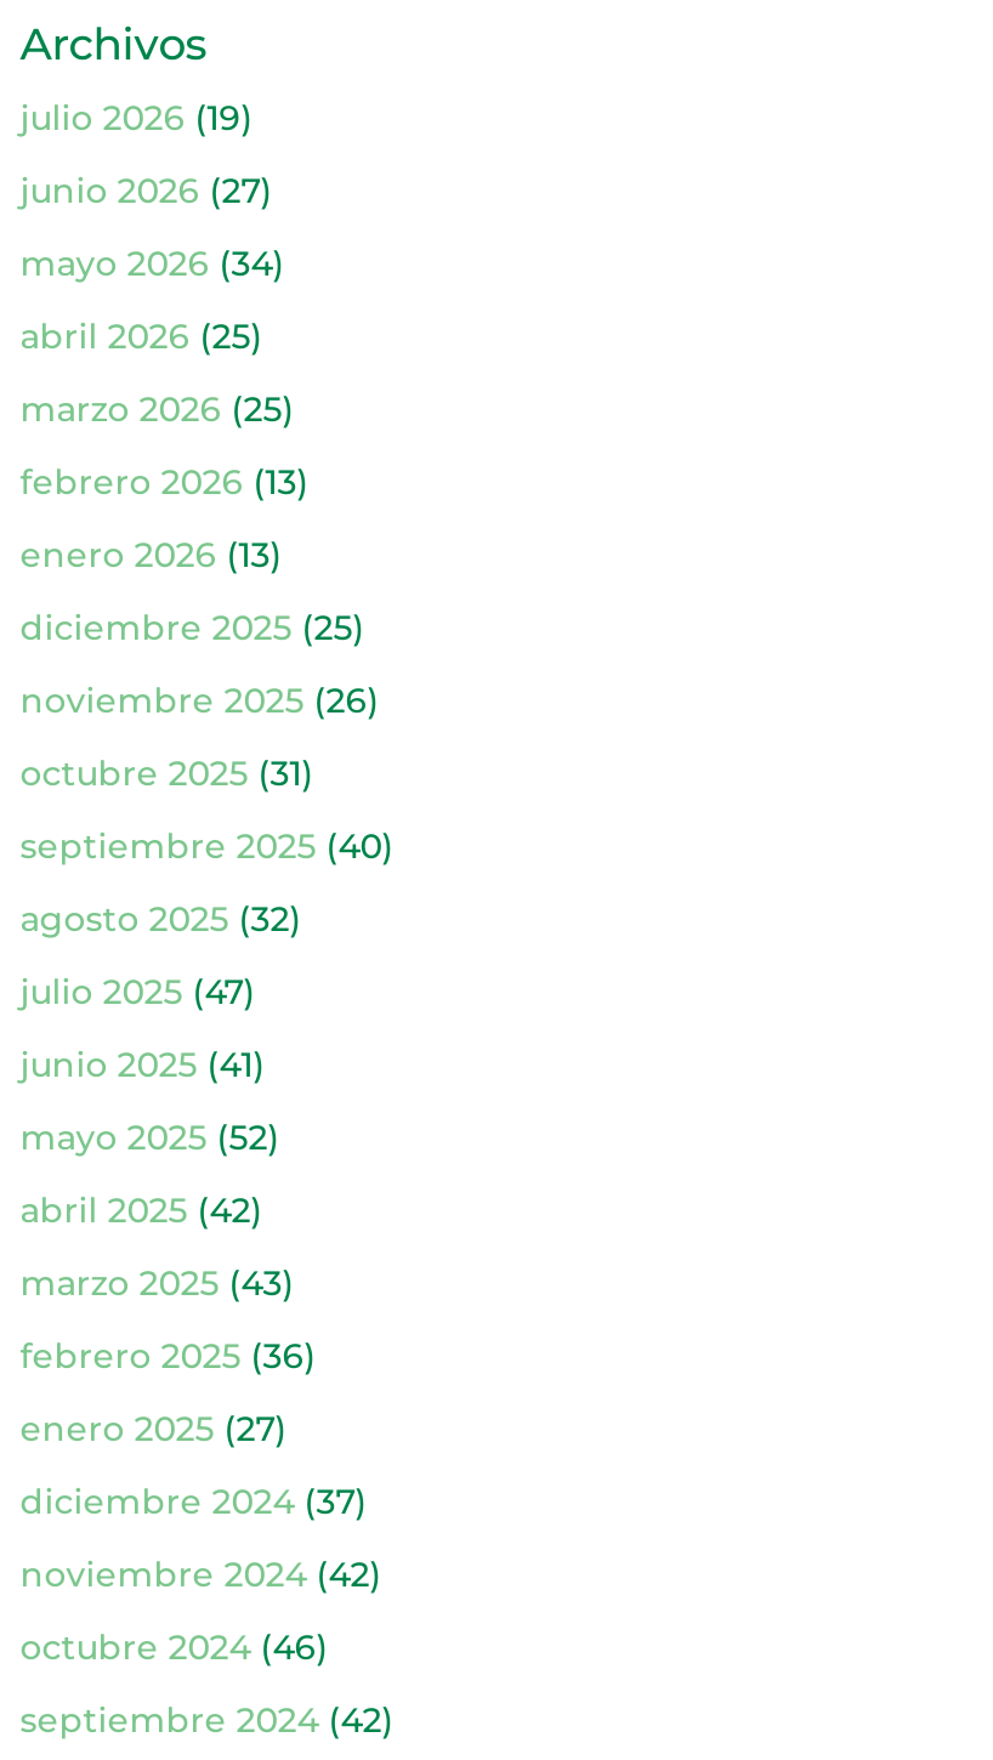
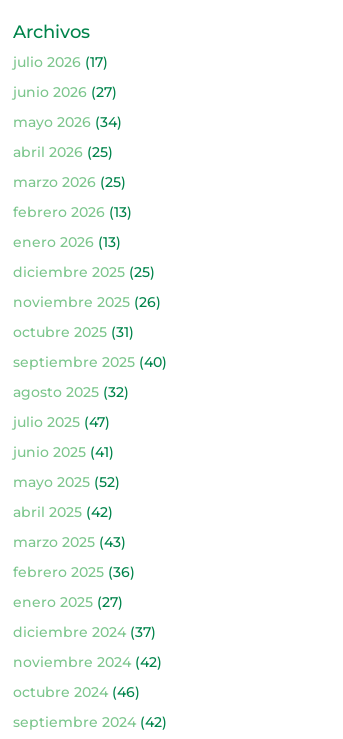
[20,96,253,140] julio 2026 (19) -> [13,53,108,71] julio 2026 (17)

